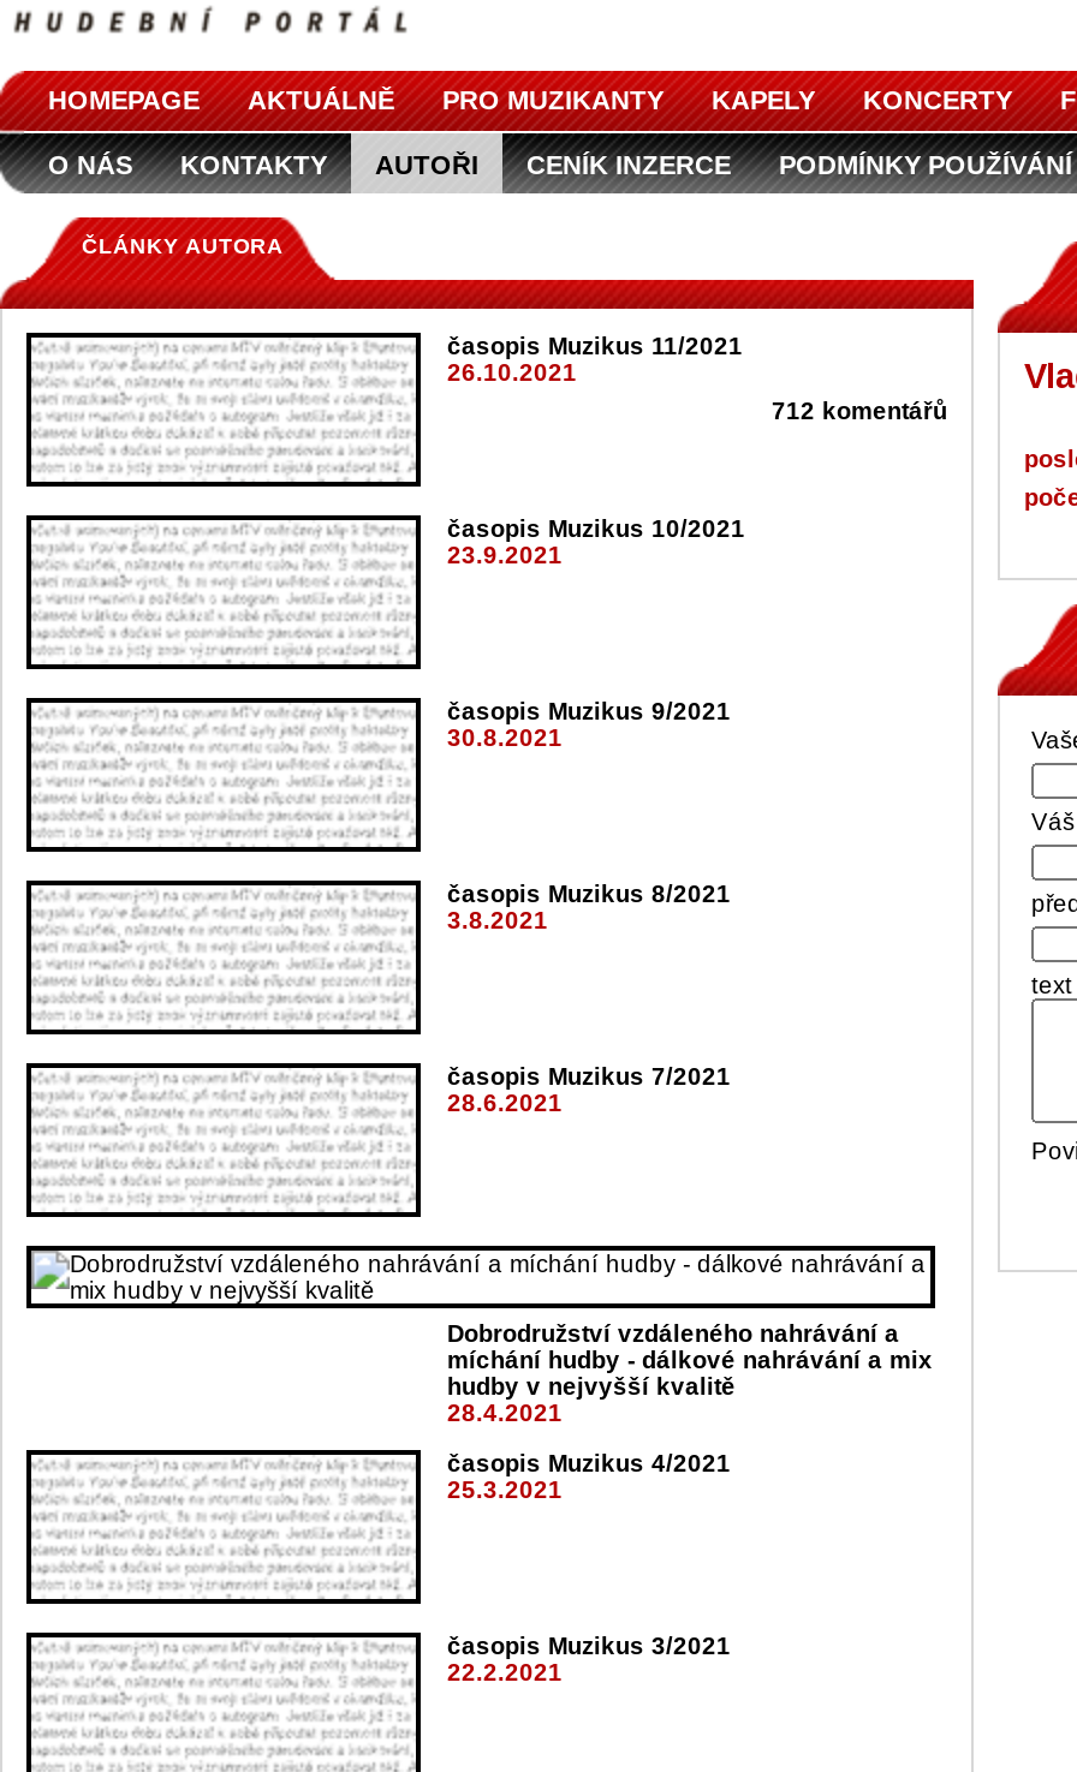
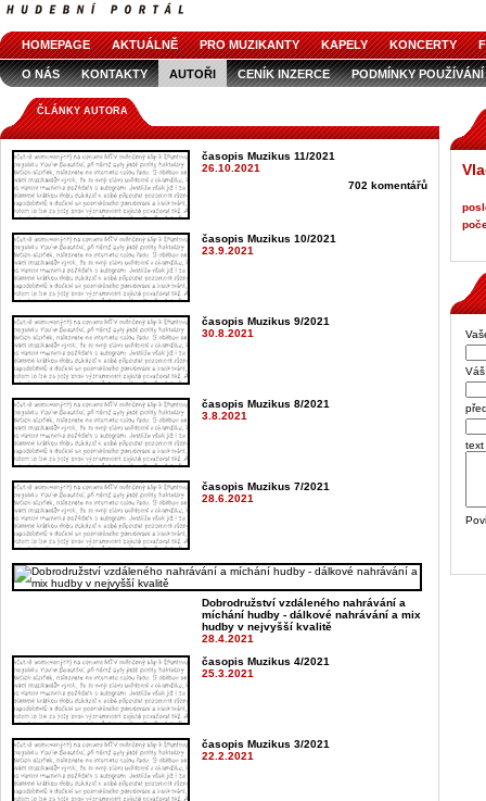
[772,398,947,424] 712 komentářů -> [348,179,427,191] 702 komentářů

